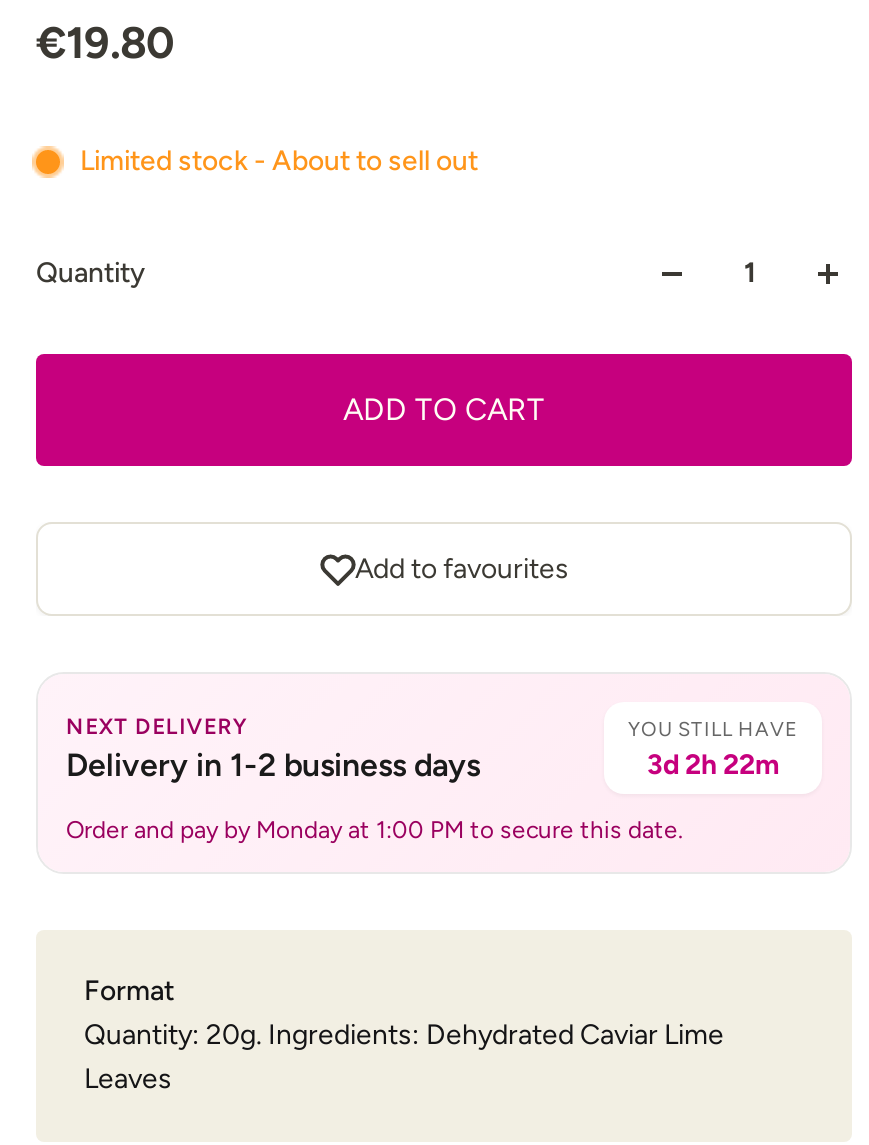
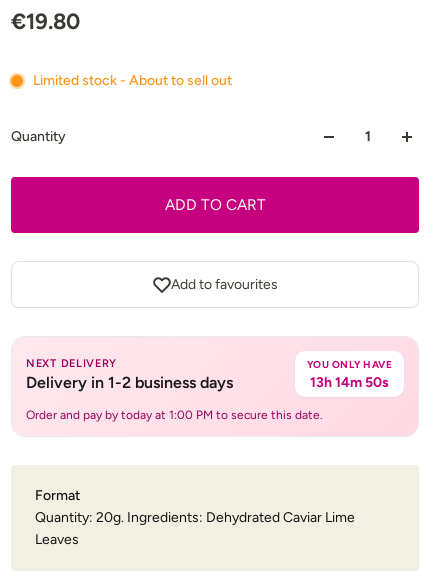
[628,716,798,782] YOU STILL HAVE | 3d 2h 22m -> [306,358,392,391] YOU ONLY HAVE | 13h 14m 50s
[66,816,684,844] Order and pay by Monday at 1:00 PM to secure this date. -> [26,408,323,422] Order and pay by today at 1:00 PM to secure this date.

